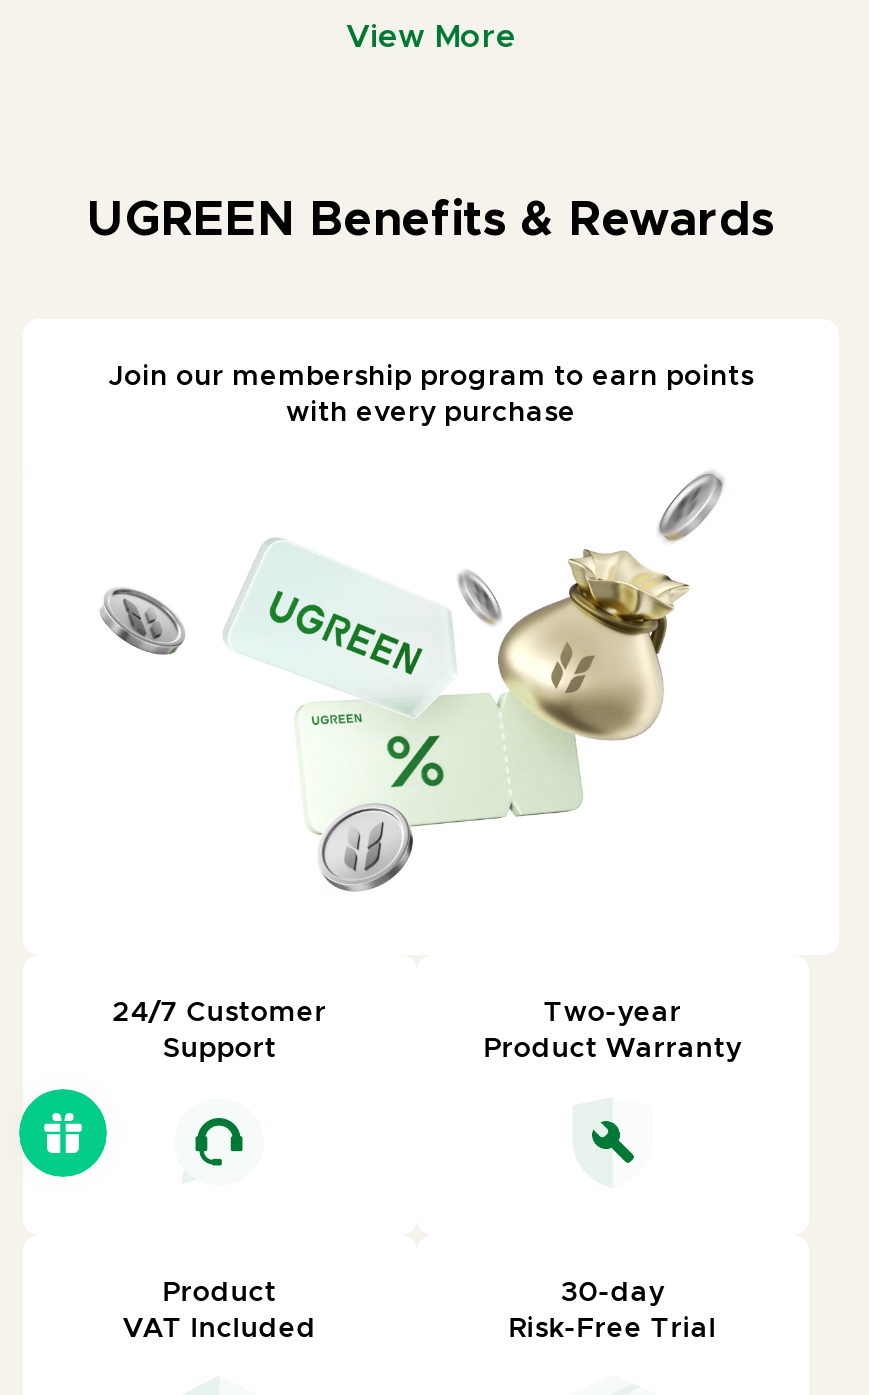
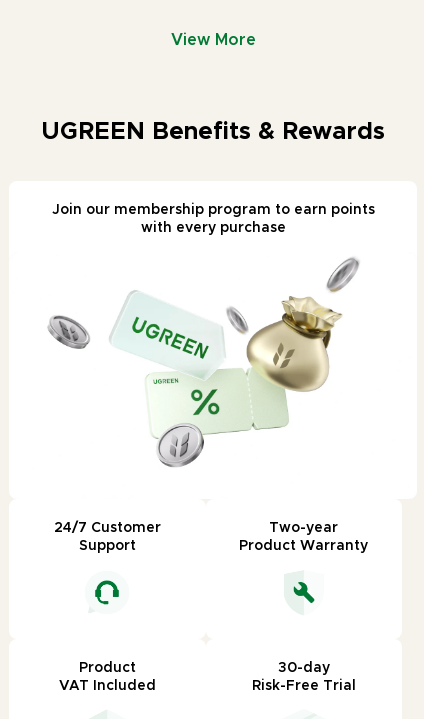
[17,1087,109,1179] [image] -> none

